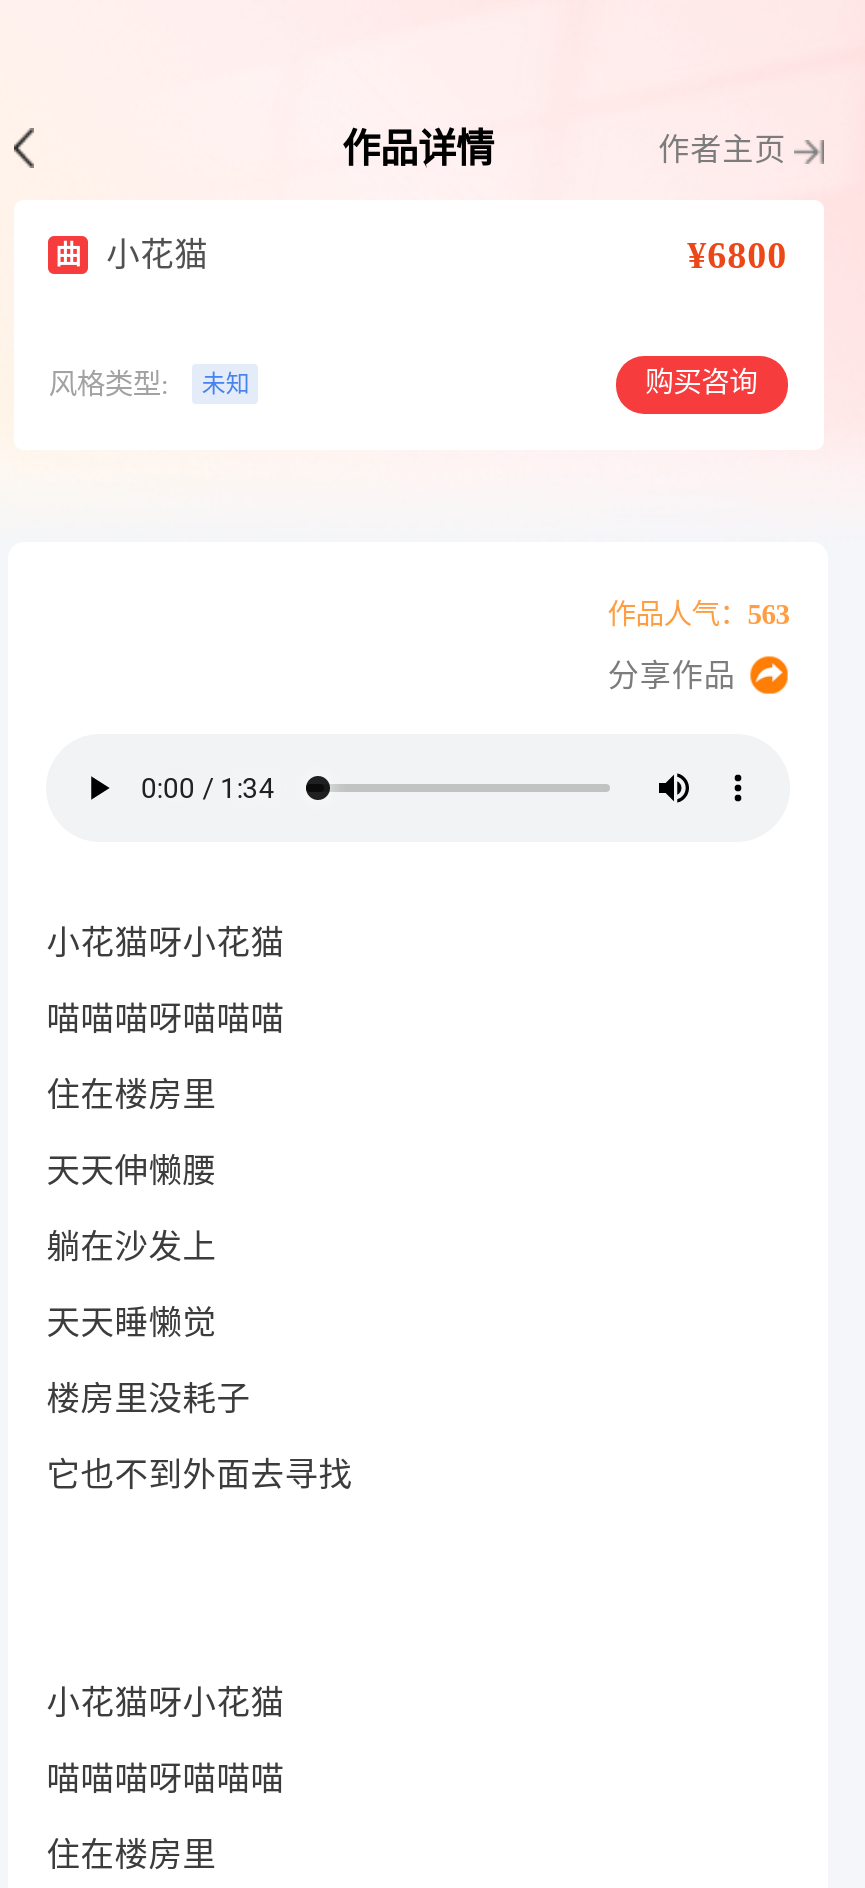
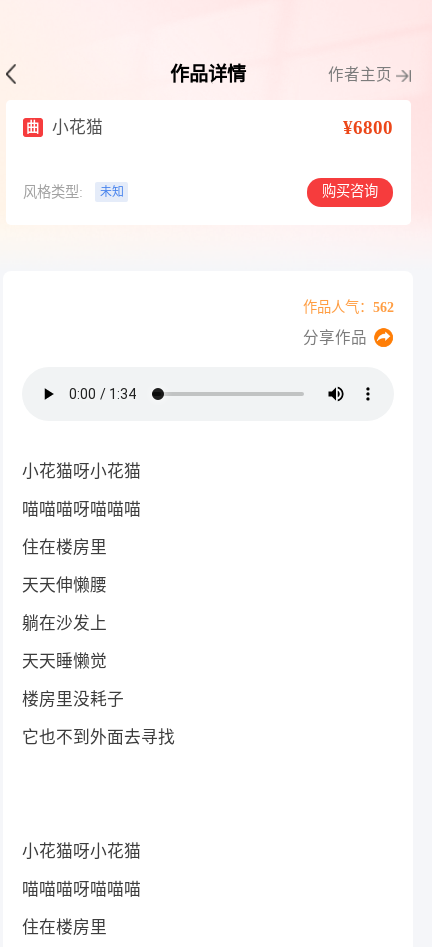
[608,598,790,630] 作品人气：563 -> [303,299,394,315] 作品人气：562

